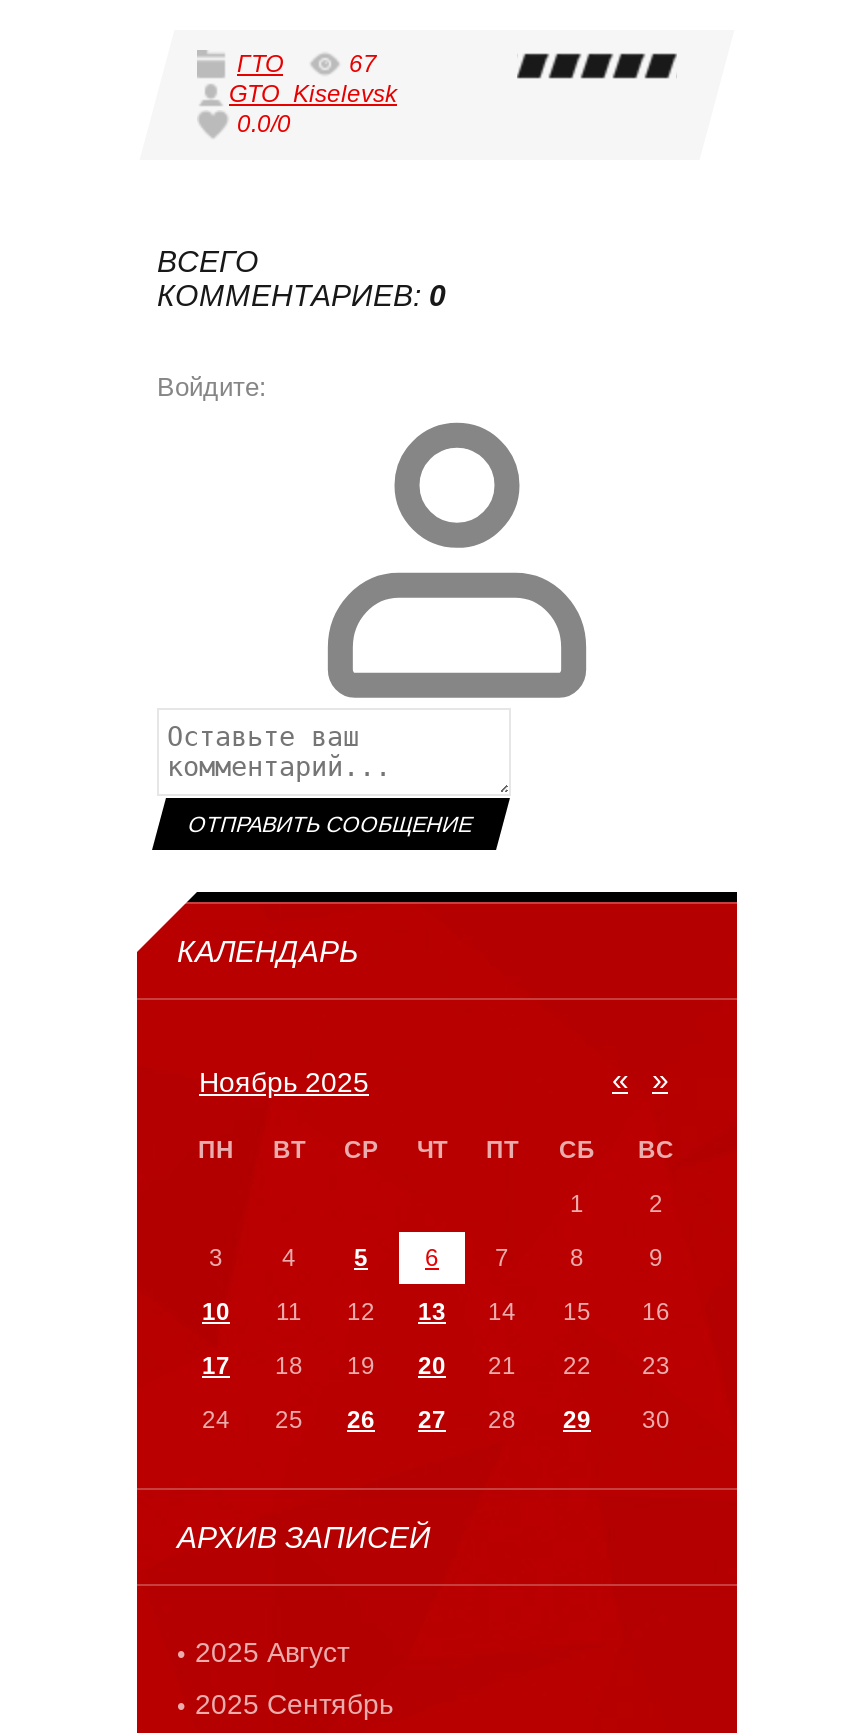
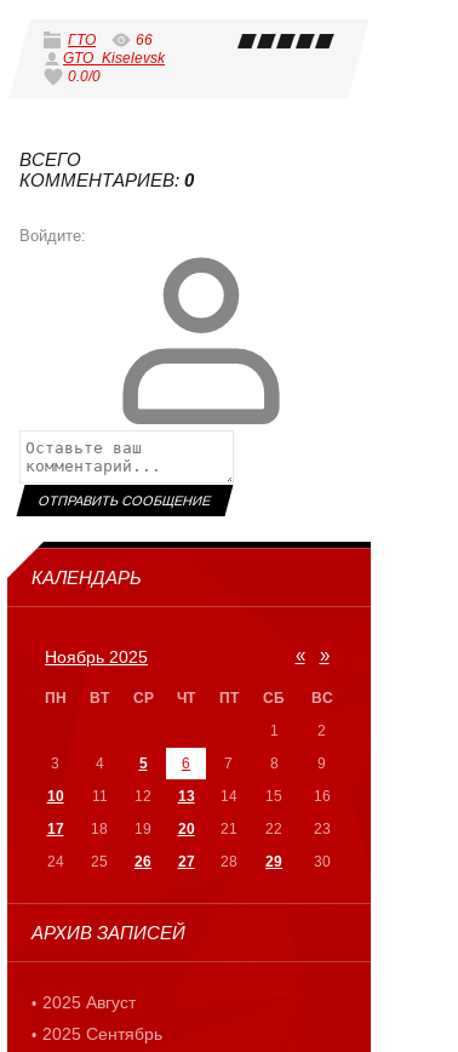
[349,50,377,78] 67 -> [136,32,153,48] 66

